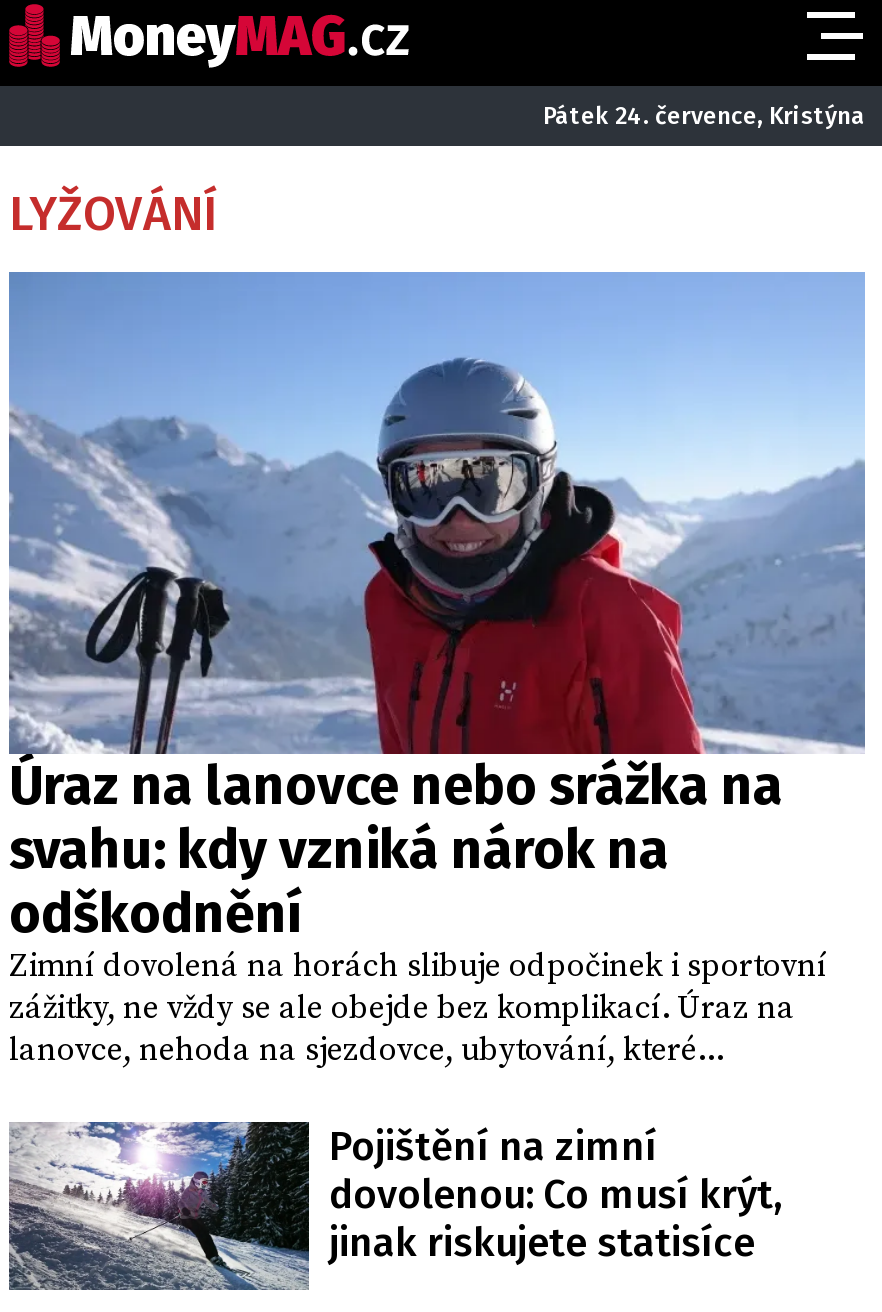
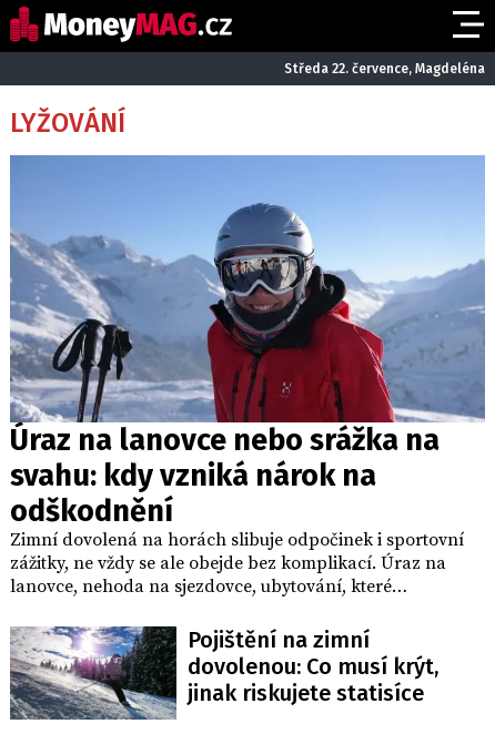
[543,101,865,129] Pátek 24. července, Kristýna -> [284,60,485,76] Středa 22. července, Magdeléna

